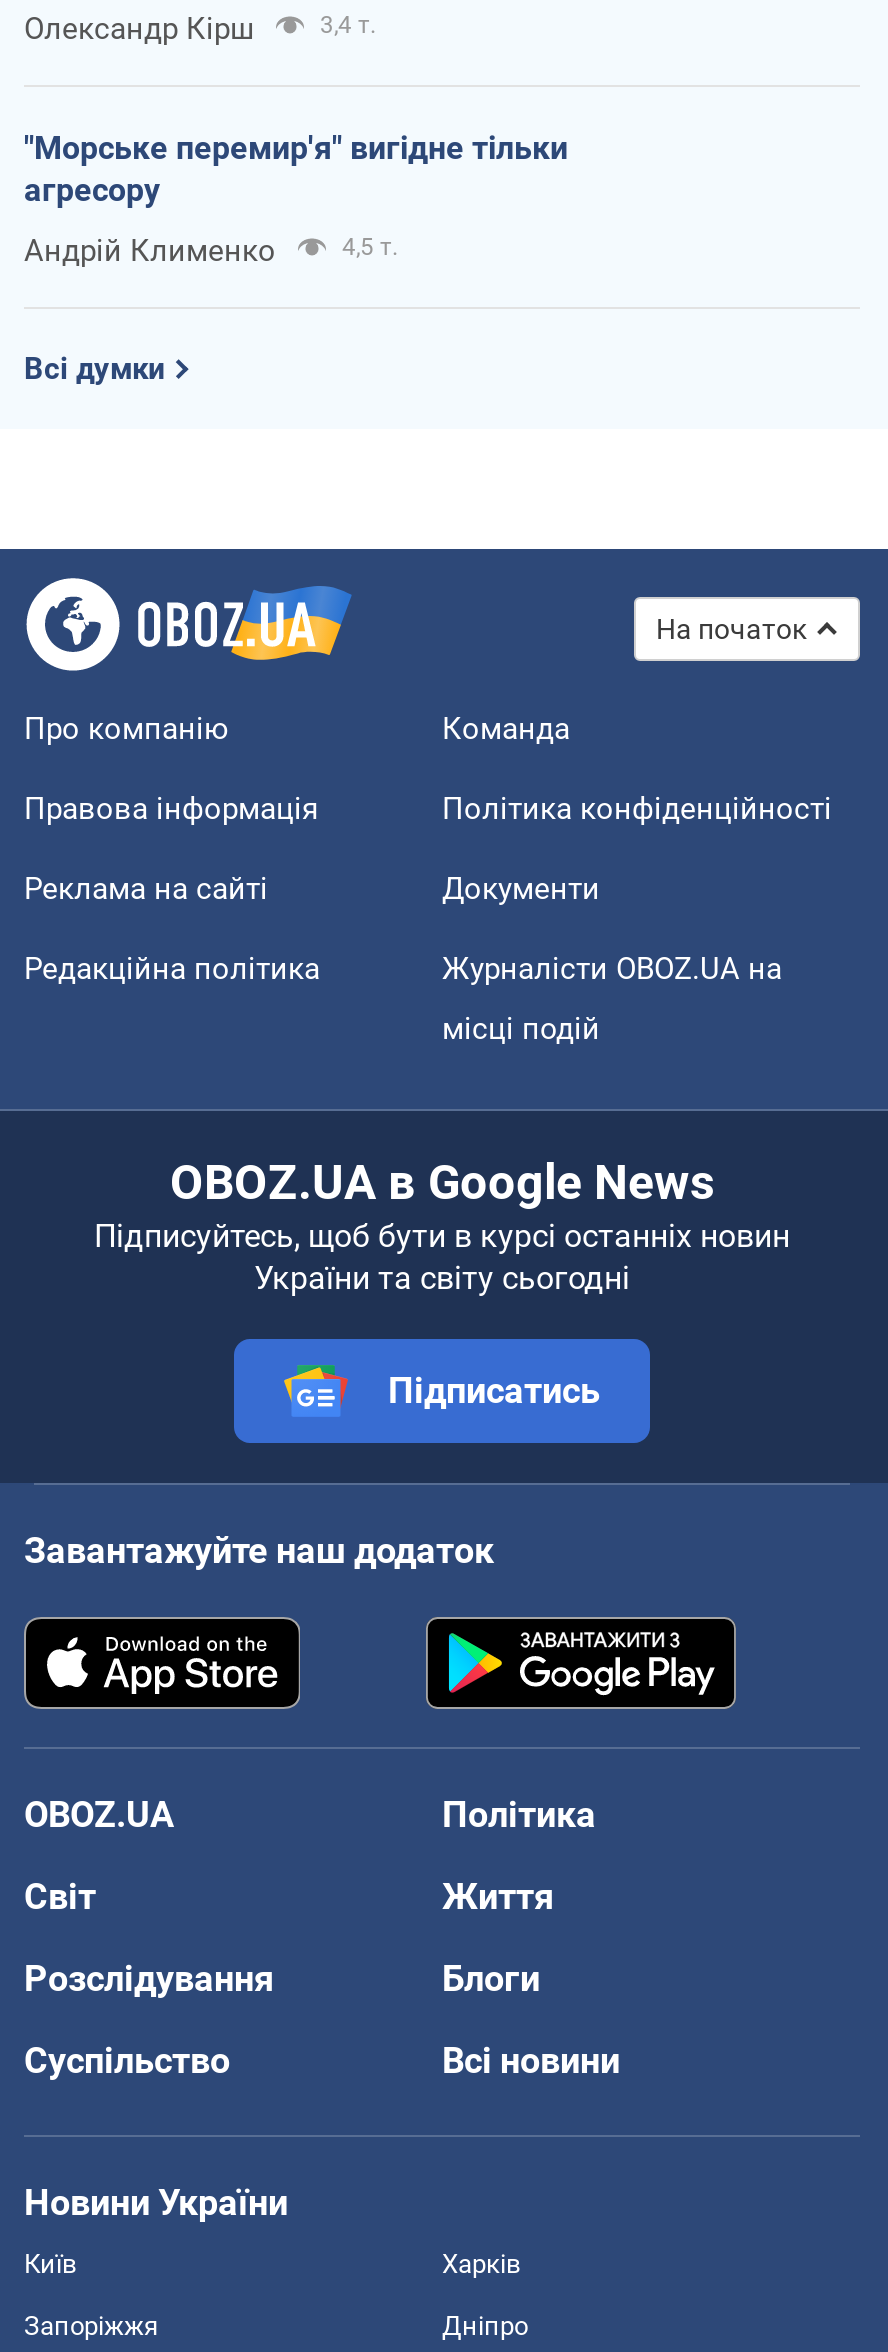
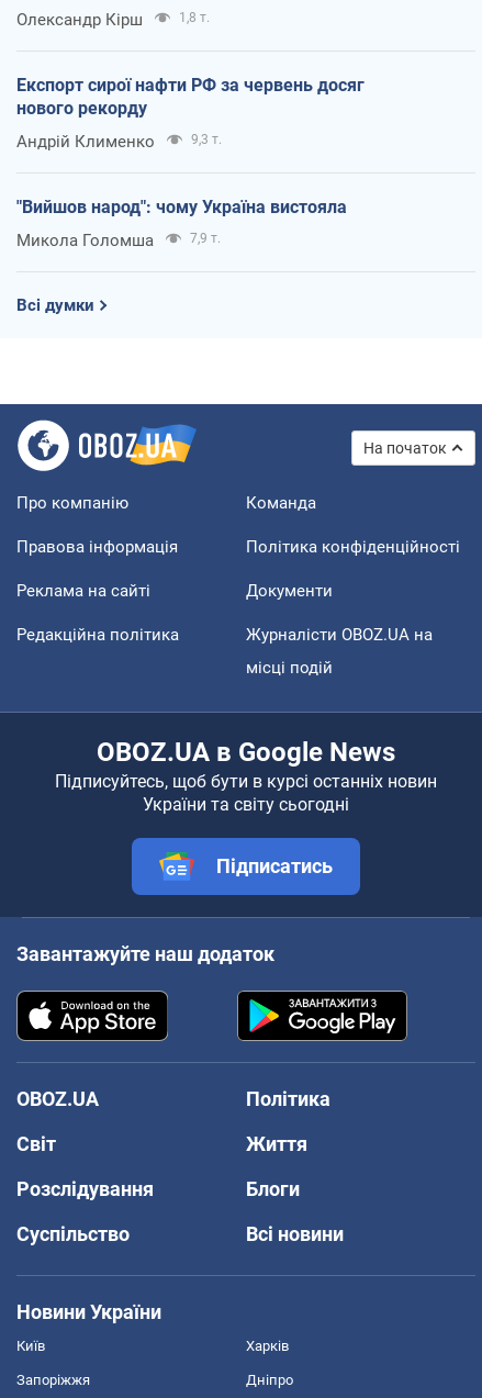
[320,10,376,38] 3,4 т. -> [179,10,210,25] 1,8 т.
[24,128,568,208] "Морське перемир'я" вигідне тільки | агресору -> [16,74,365,118] Експорт сирої нафти РФ за червень досяг | нового рекорду
[342,232,398,260] 4,5 т. -> [16,131,347,250] 9,3 т. | "Вийшов народ": чому Україна вистояла | Микола Голомша | 7,9 т.

